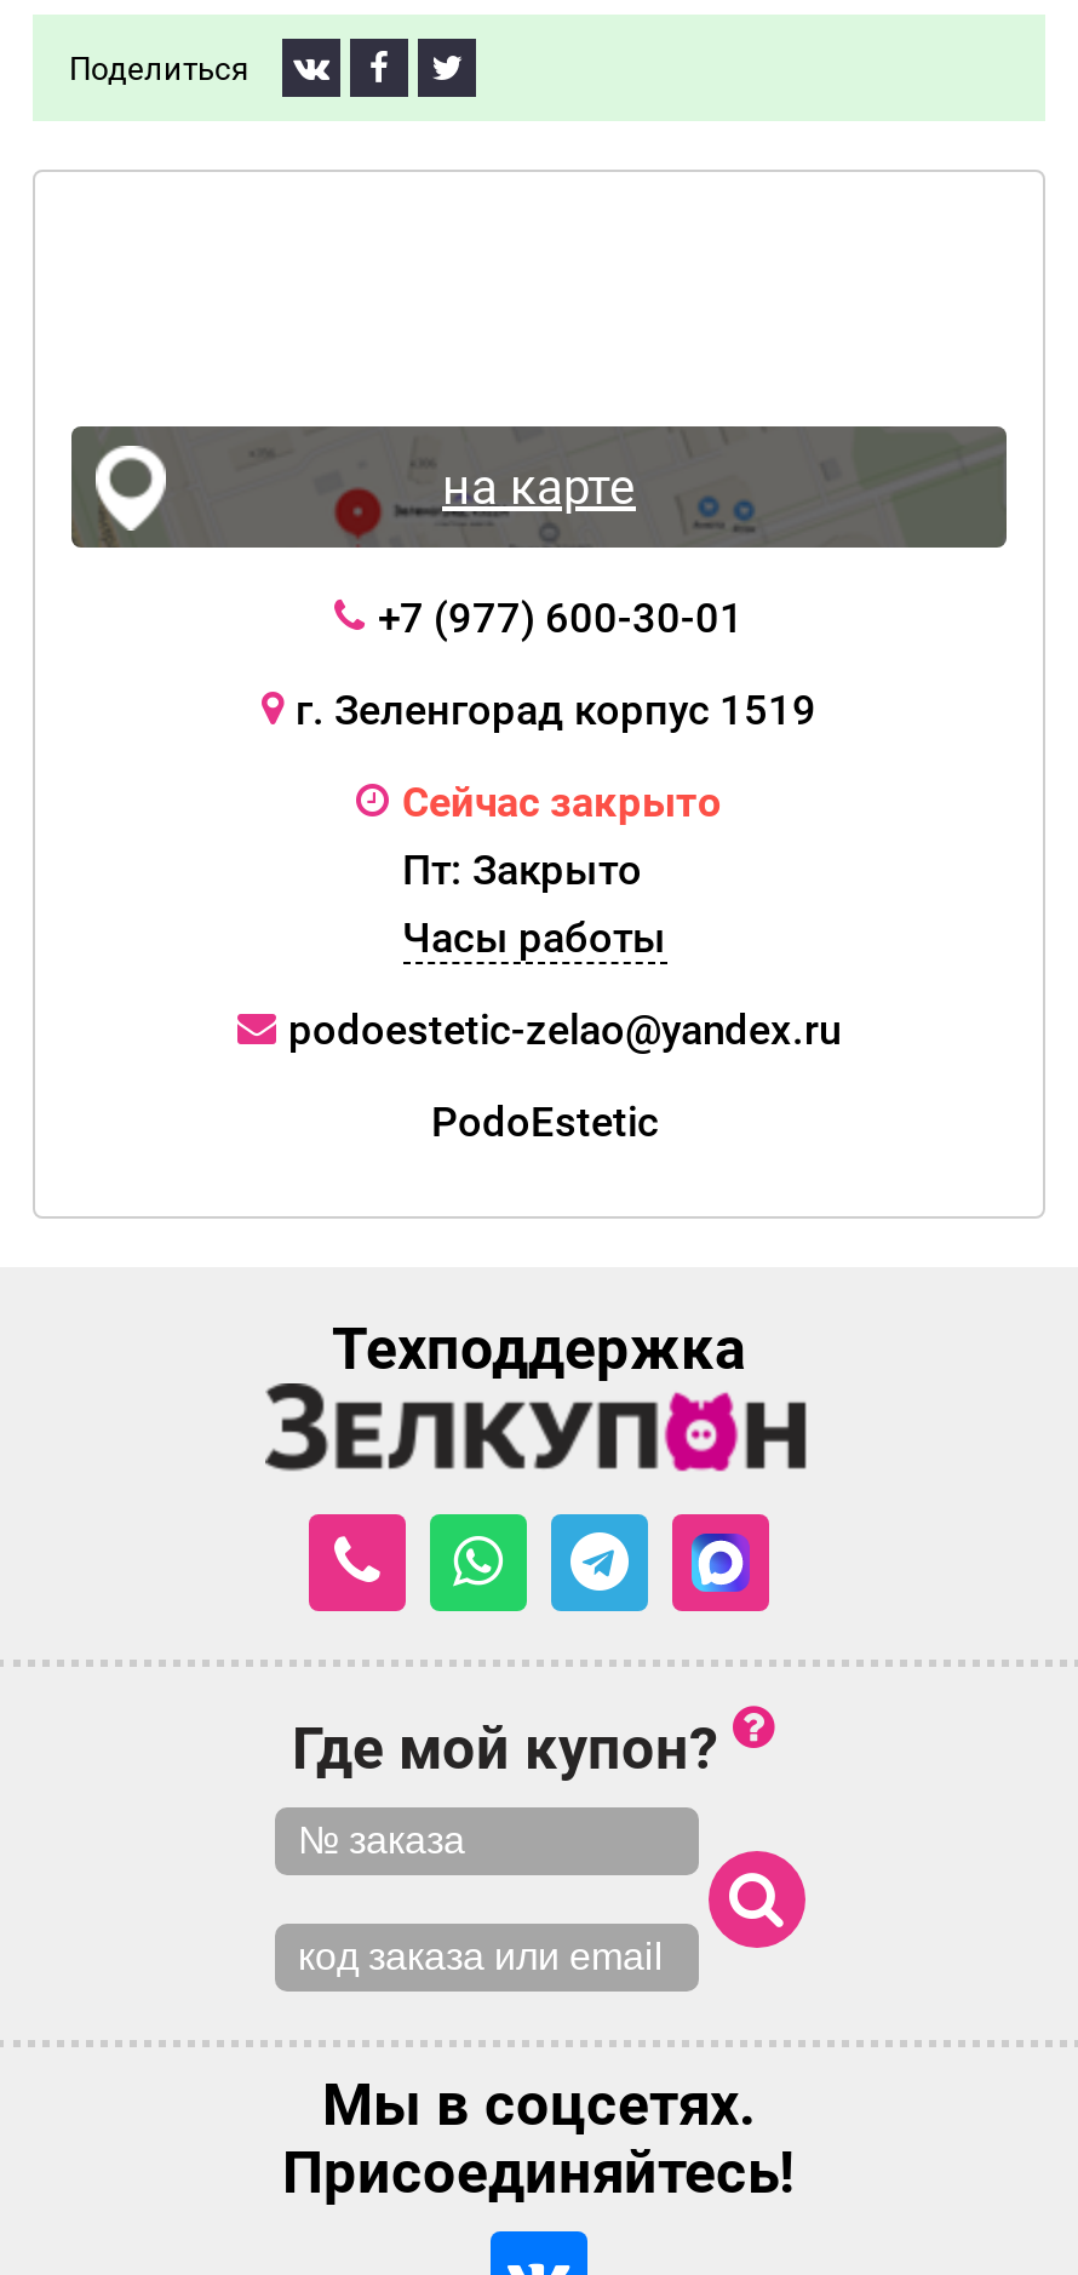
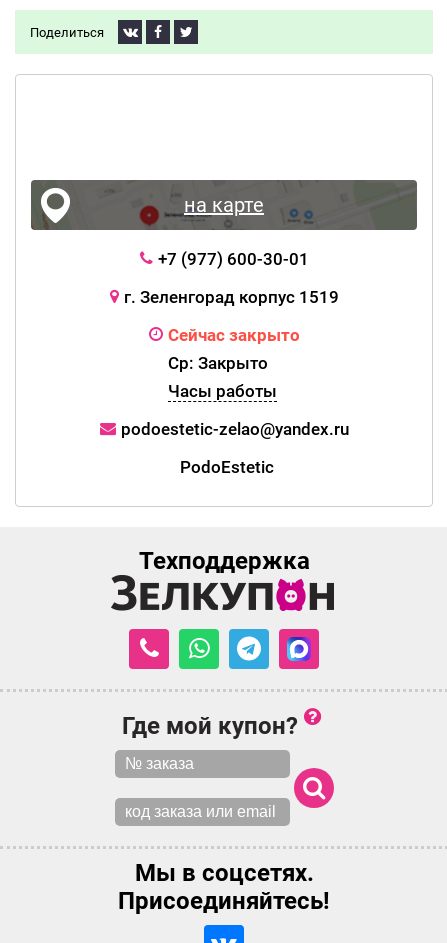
[402,846,642,894] Пт: Закрыто -> [167,353,267,373] Ср: Закрыто

